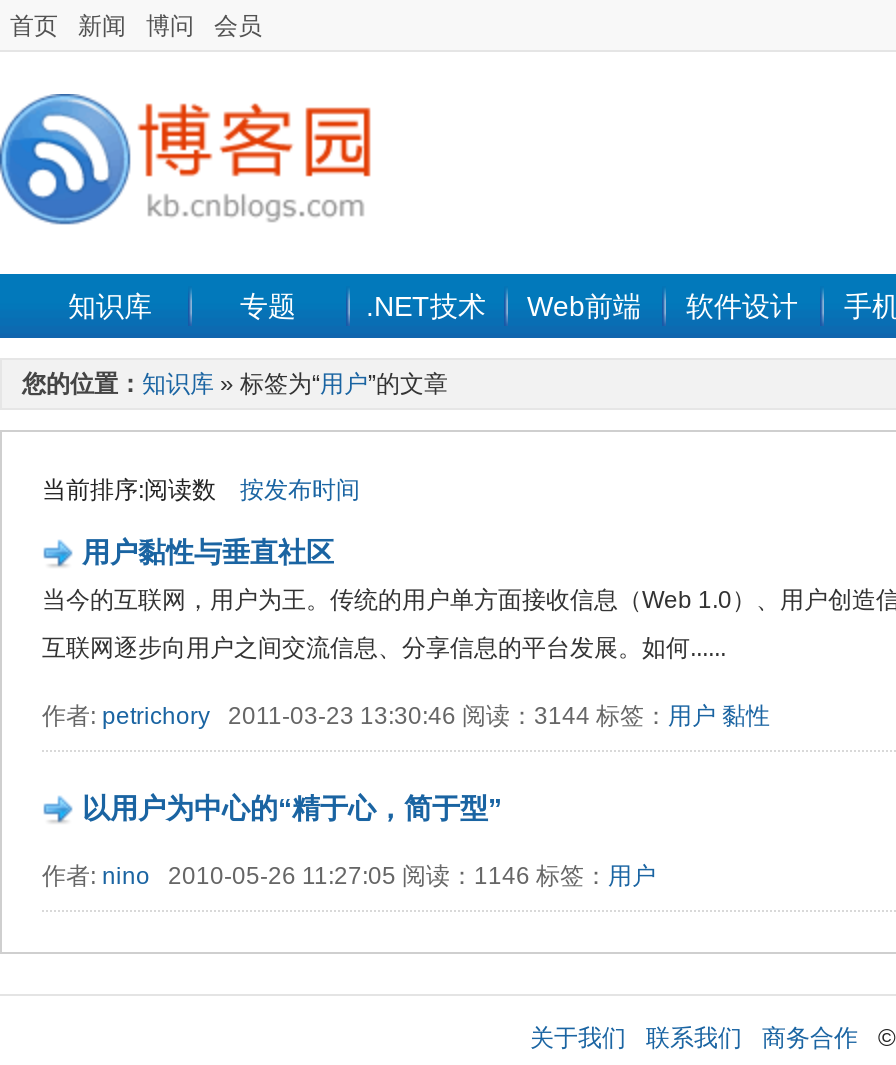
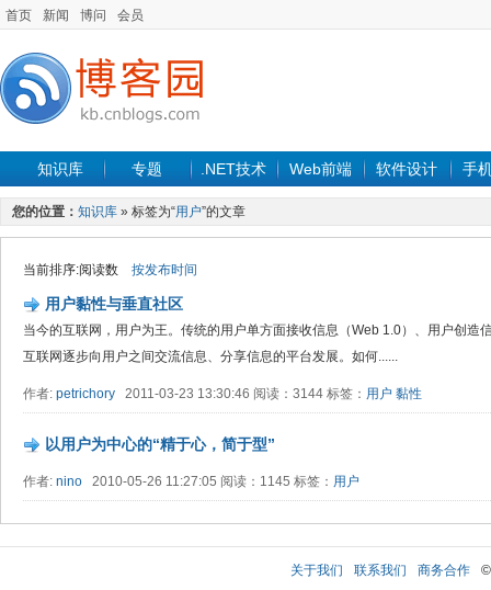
[42,862,656,890] 作者: nino 2010-05-26 11:27:05 阅读：1146 标签：用户 -> [23,474,359,489] 作者: nino 2010-05-26 11:27:05 阅读：1145 标签：用户

